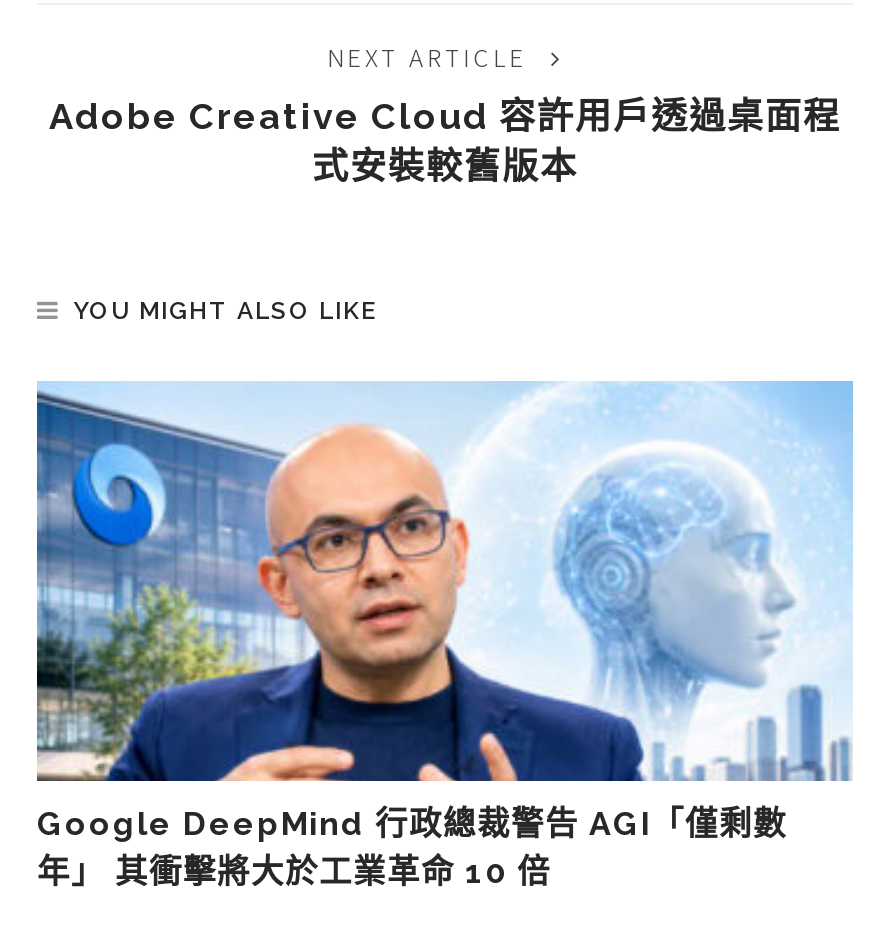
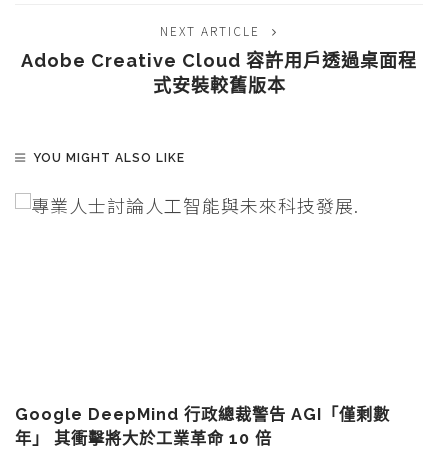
[35,379,855,783] [image] -> none

